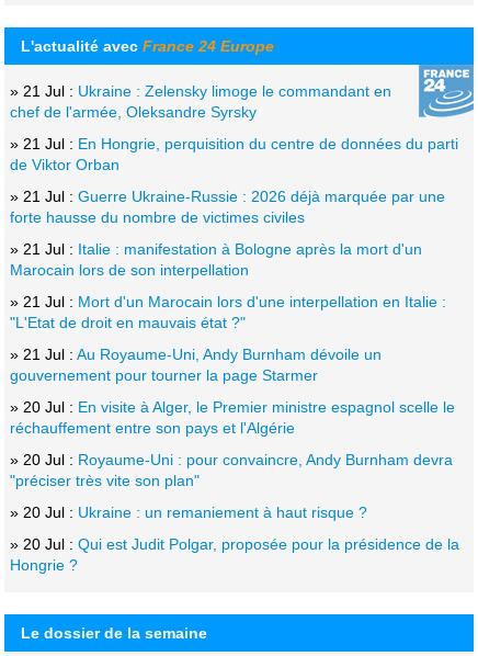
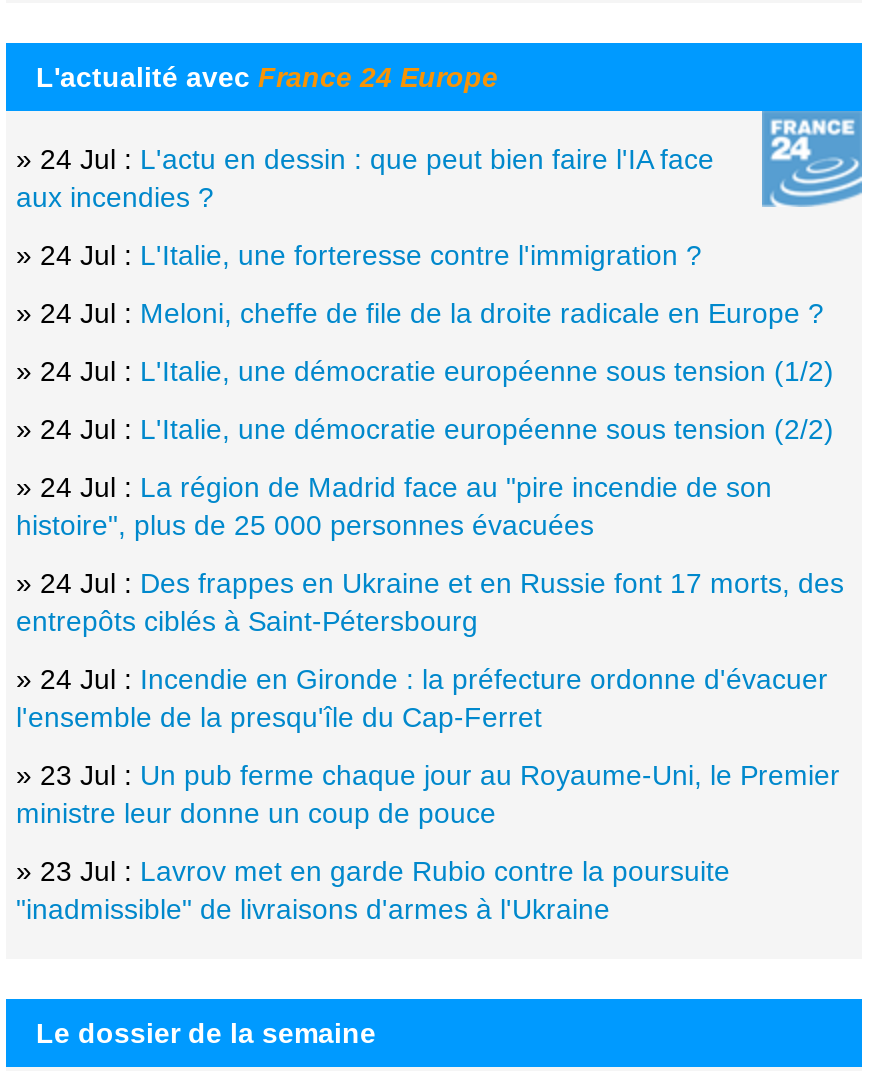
[10,82,391,121] » 21 Jul : Ukraine : Zelensky limoge le commandant en | chef de l'armée, Oleksandre Syrsky -> [16,143,714,213] » 24 Jul : L'actu en dessin : que peut bien faire l'IA face | aux incendies ?
[10,135,458,173] » 21 Jul : En Hongrie, perquisition du centre de données du parti | de Viktor Orban -> [16,239,702,271] » 24 Jul : L'Italie, une forteresse contre l'immigration ?
[10,188,445,226] » 21 Jul : Guerre Ukraine-Russie : 2026 déjà marquée par une | forte hausse du nombre de victimes civiles -> [16,297,824,329] » 24 Jul : Meloni, cheffe de file de la droite radicale en Europe ?
[10,240,422,279] » 21 Jul : Italie : manifestation à Bologne après la mort d'un | Marocain lors de son interpellation -> [16,355,834,387] » 24 Jul : L'Italie, une démocratie européenne sous tension (1/2)
[10,293,446,331] » 21 Jul : Mort d'un Marocain lors d'une interpellation en Italie : | "L'Etat de droit en mauvais état ?" -> [16,413,834,445] » 24 Jul : L'Italie, une démocratie européenne sous tension (2/2)
[10,346,382,384] » 21 Jul : Au Royaume-Uni, Andy Burnham dévoile un | gouvernement pour tourner la page Starmer -> [16,471,772,541] » 24 Jul : La région de Madrid face au "pire incendie de son | histoire", plus de 25 000 personnes évacuées
[10,398,455,437] » 20 Jul : En visite à Alger, le Premier ministre espagnol scelle le | réchauffement entre son pays et l'Algérie -> [16,567,844,637] » 24 Jul : Des frappes en Ukraine et en Russie font 17 morts, des | entrepôts ciblés à Saint-Pétersbourg
[10,451,453,489] » 20 Jul : Royaume-Uni : pour convaincre, Andy Burnham devra | "préciser très vite son plan" -> [16,663,828,733] » 24 Jul : Incendie en Gironde : la préfecture ordonne d'évacuer | l'ensemble de la presqu'île du Cap-Ferret
[10,504,367,521] » 20 Jul : Ukraine : un remaniement à haut risque ? -> [16,759,840,829] » 23 Jul : Un pub ferme chaque jour au Royaume-Uni, le Premier | ministre leur donne un coup de pouce
[10,535,459,574] » 20 Jul : Qui est Judit Polgar, proposée pour la présidence de la | Hongrie ? -> [16,855,730,925] » 23 Jul : Lavrov met en garde Rubio contre la poursuite | "inadmissible" de livraisons d'armes à l'Ukraine

